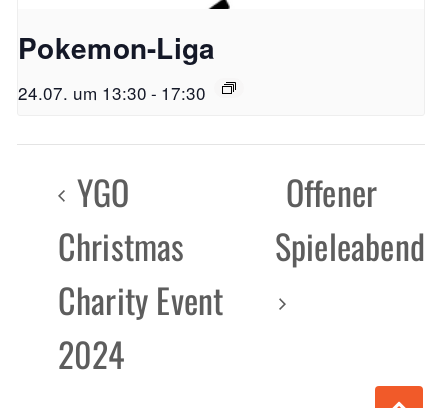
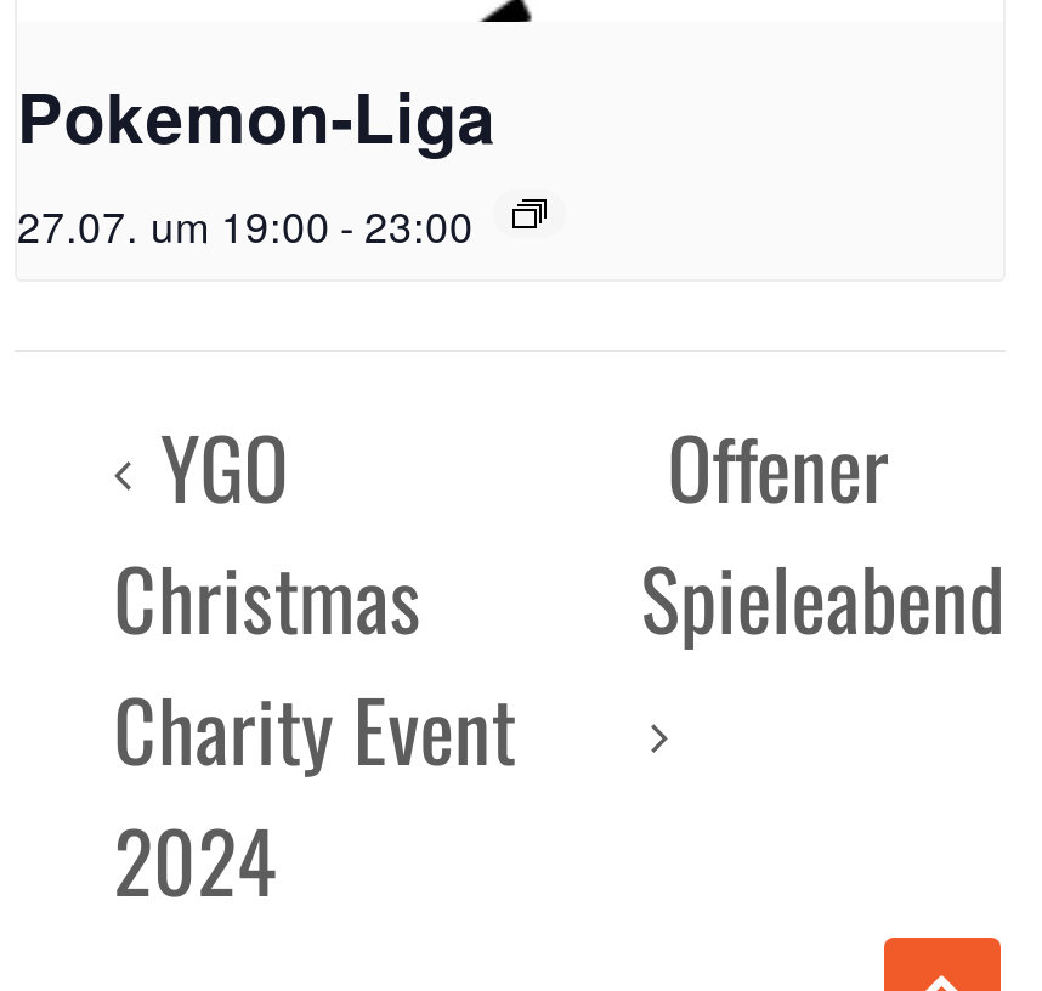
[18,80,206,105] 24.07. um 13:30 - 17:30 -> [17,194,474,255] 27.07. um 19:00 - 23:00

